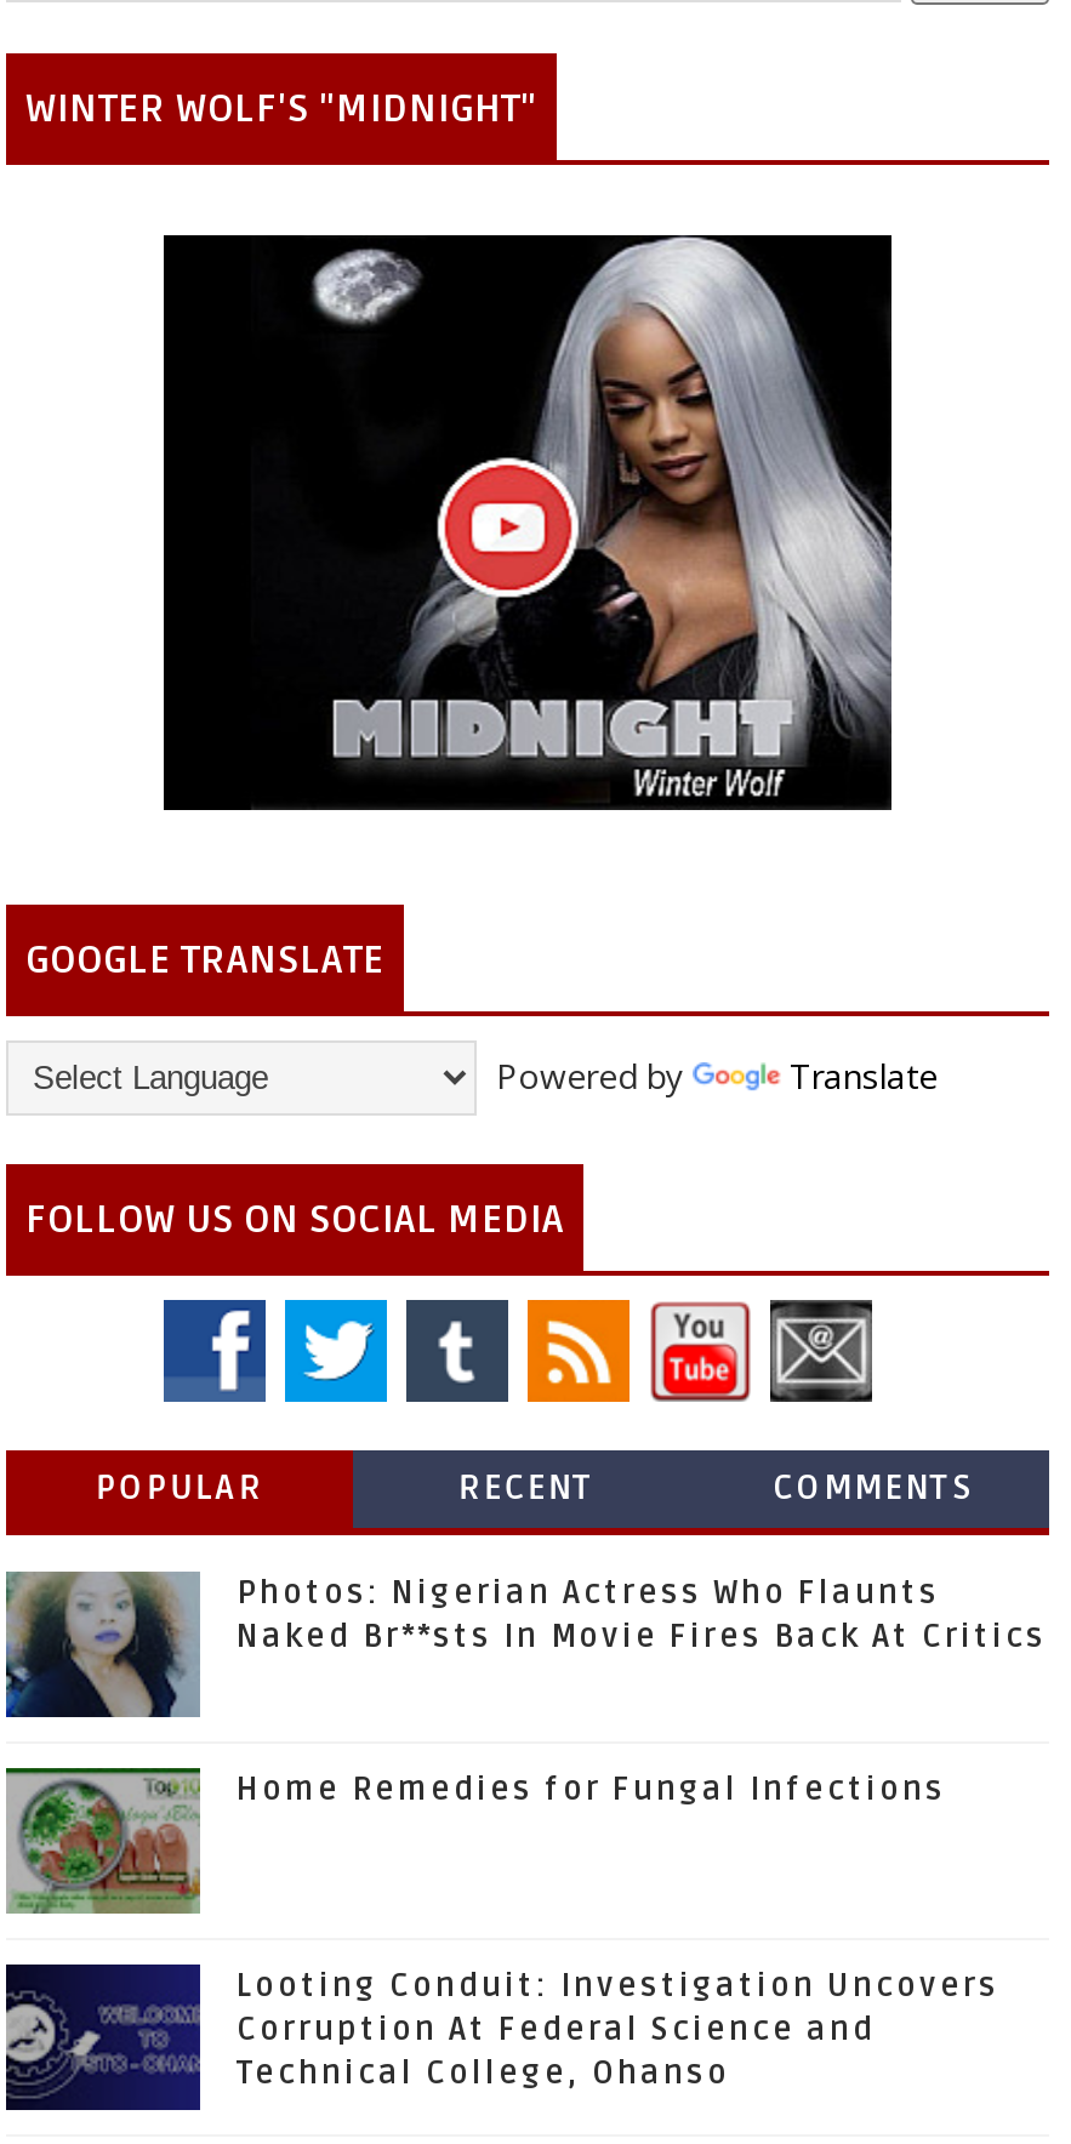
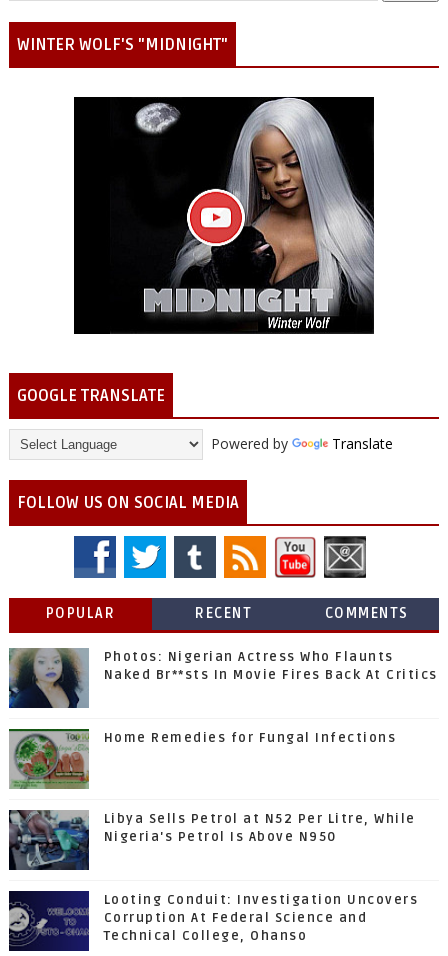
none -> [9,810,416,870] [image] | Libya Sells Petrol at N52 Per Litre, While | Nigeria's Petrol Is Above N950

